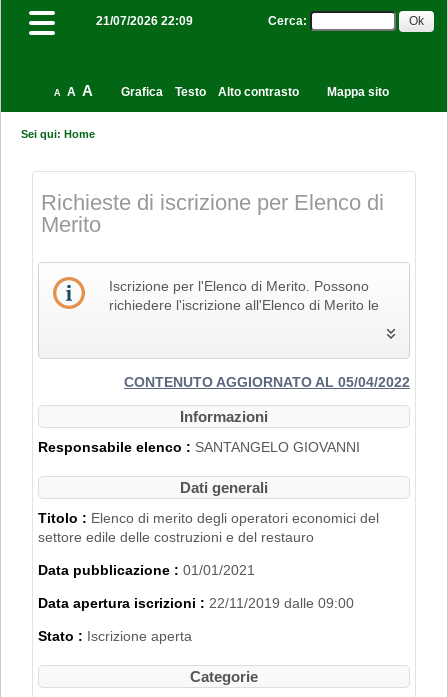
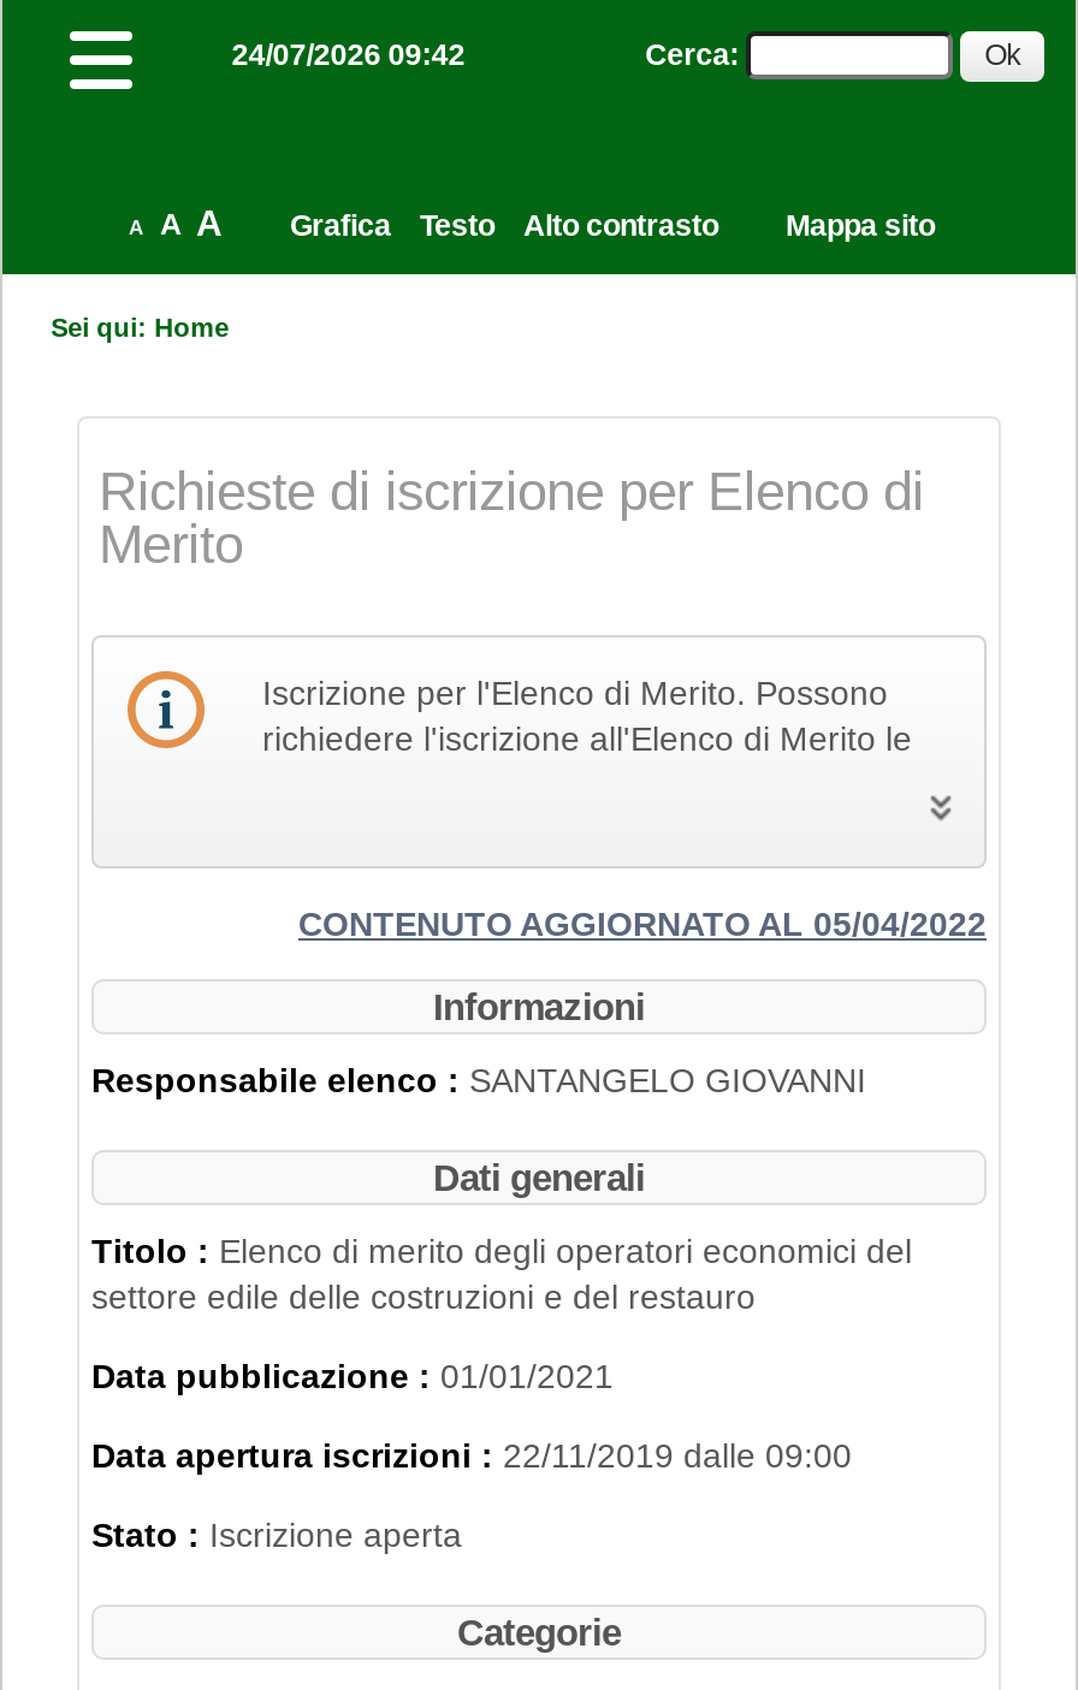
[96,14,193,28] 21/07/2026 22:09 -> [232,39,465,73] 24/07/2026 09:42

